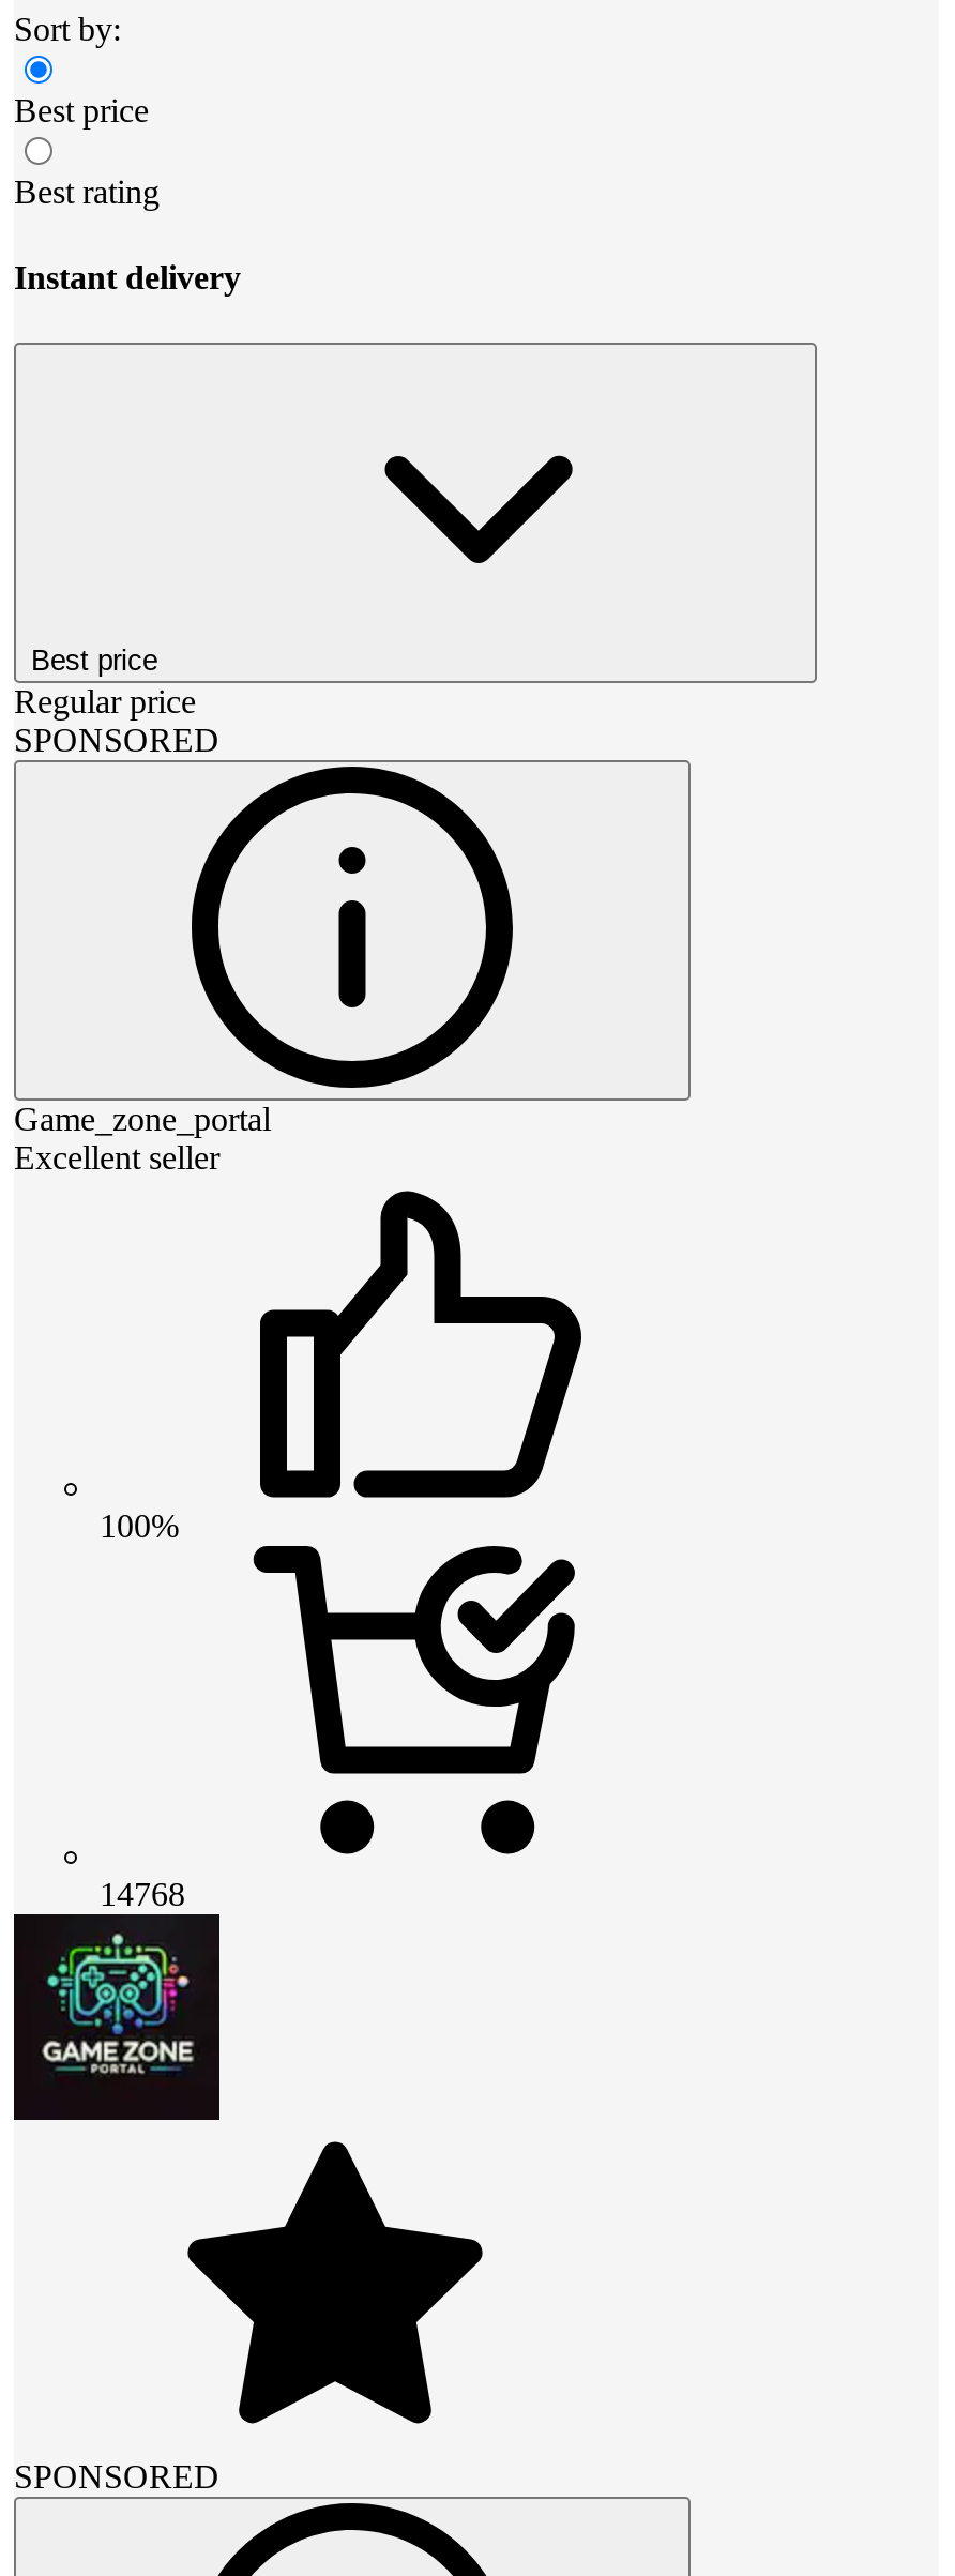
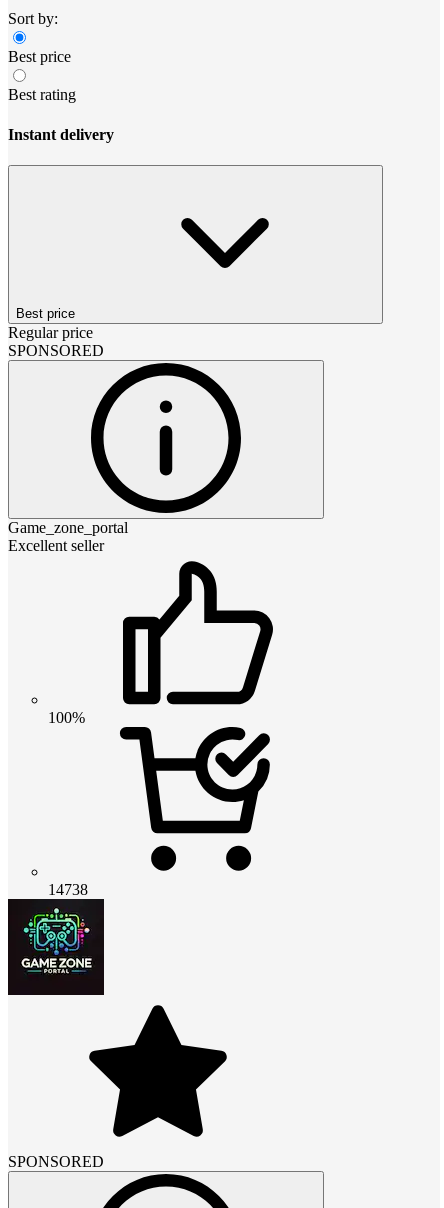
[100,1875,185,1912] 14768 -> [48,881,88,898] 14738

